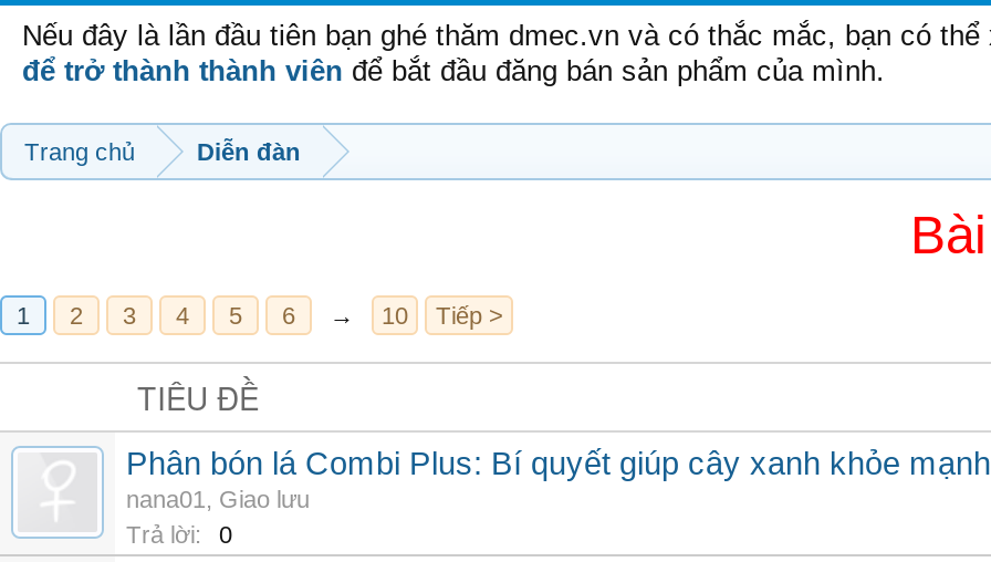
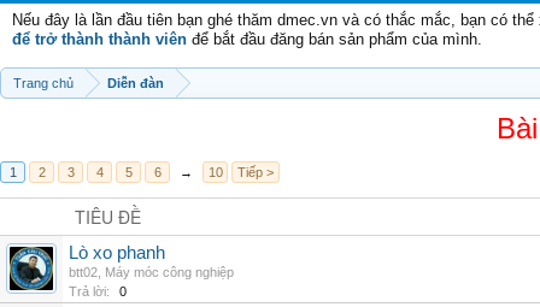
none -> [8,246,54,291] [image]
[126,446,991,512] Phân bón lá Combi Plus: Bí quyết giúp cây xanh khỏe mạnh | nana01, Giao lưu -> [69,243,234,279] Lò xo phanh | btt02, Máy móc công nghiệp

